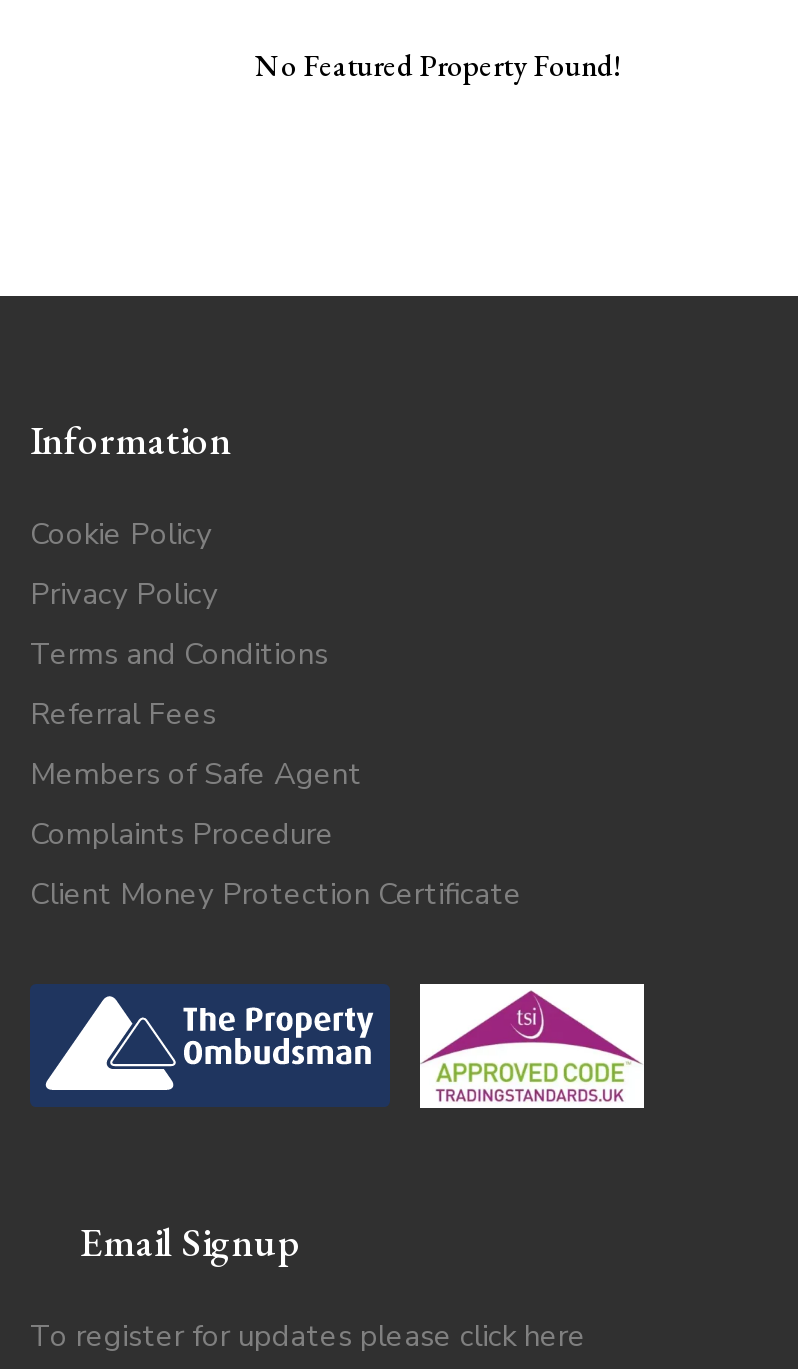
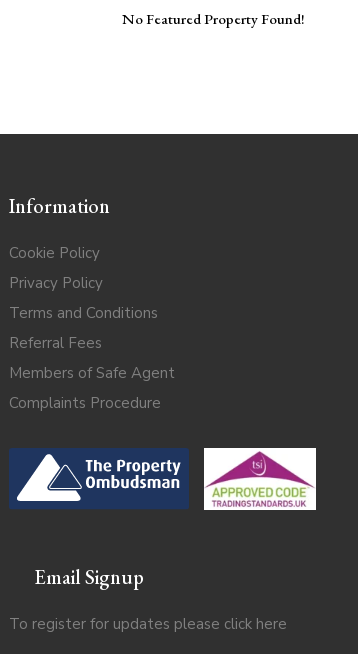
[30,873,522,913] Client Money Protection Certificate -> none

